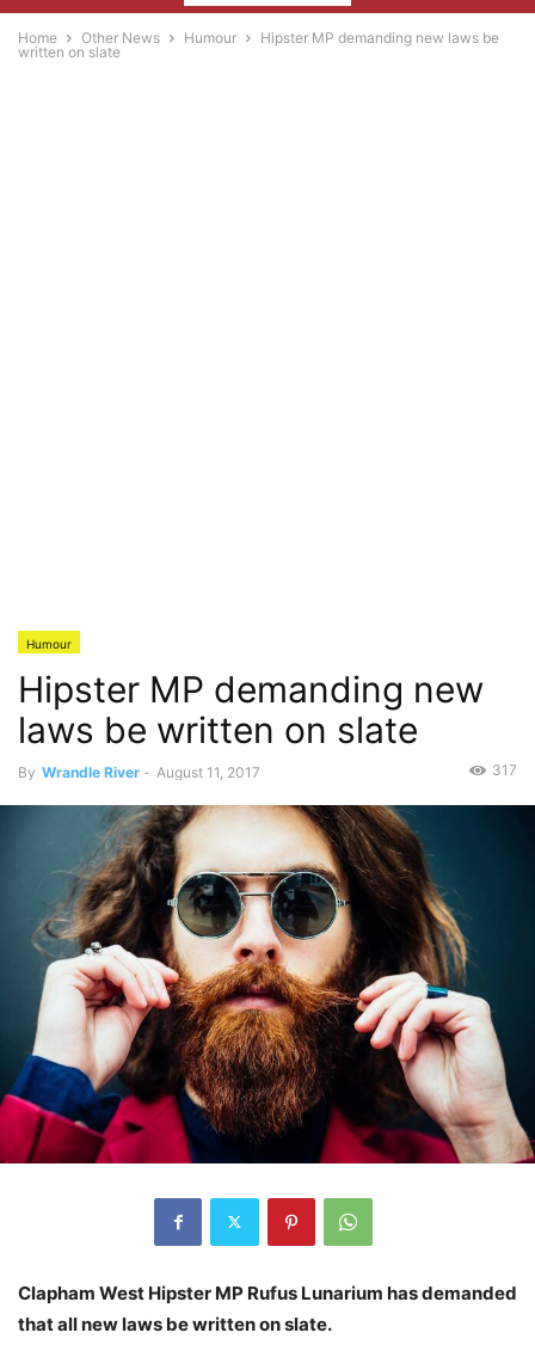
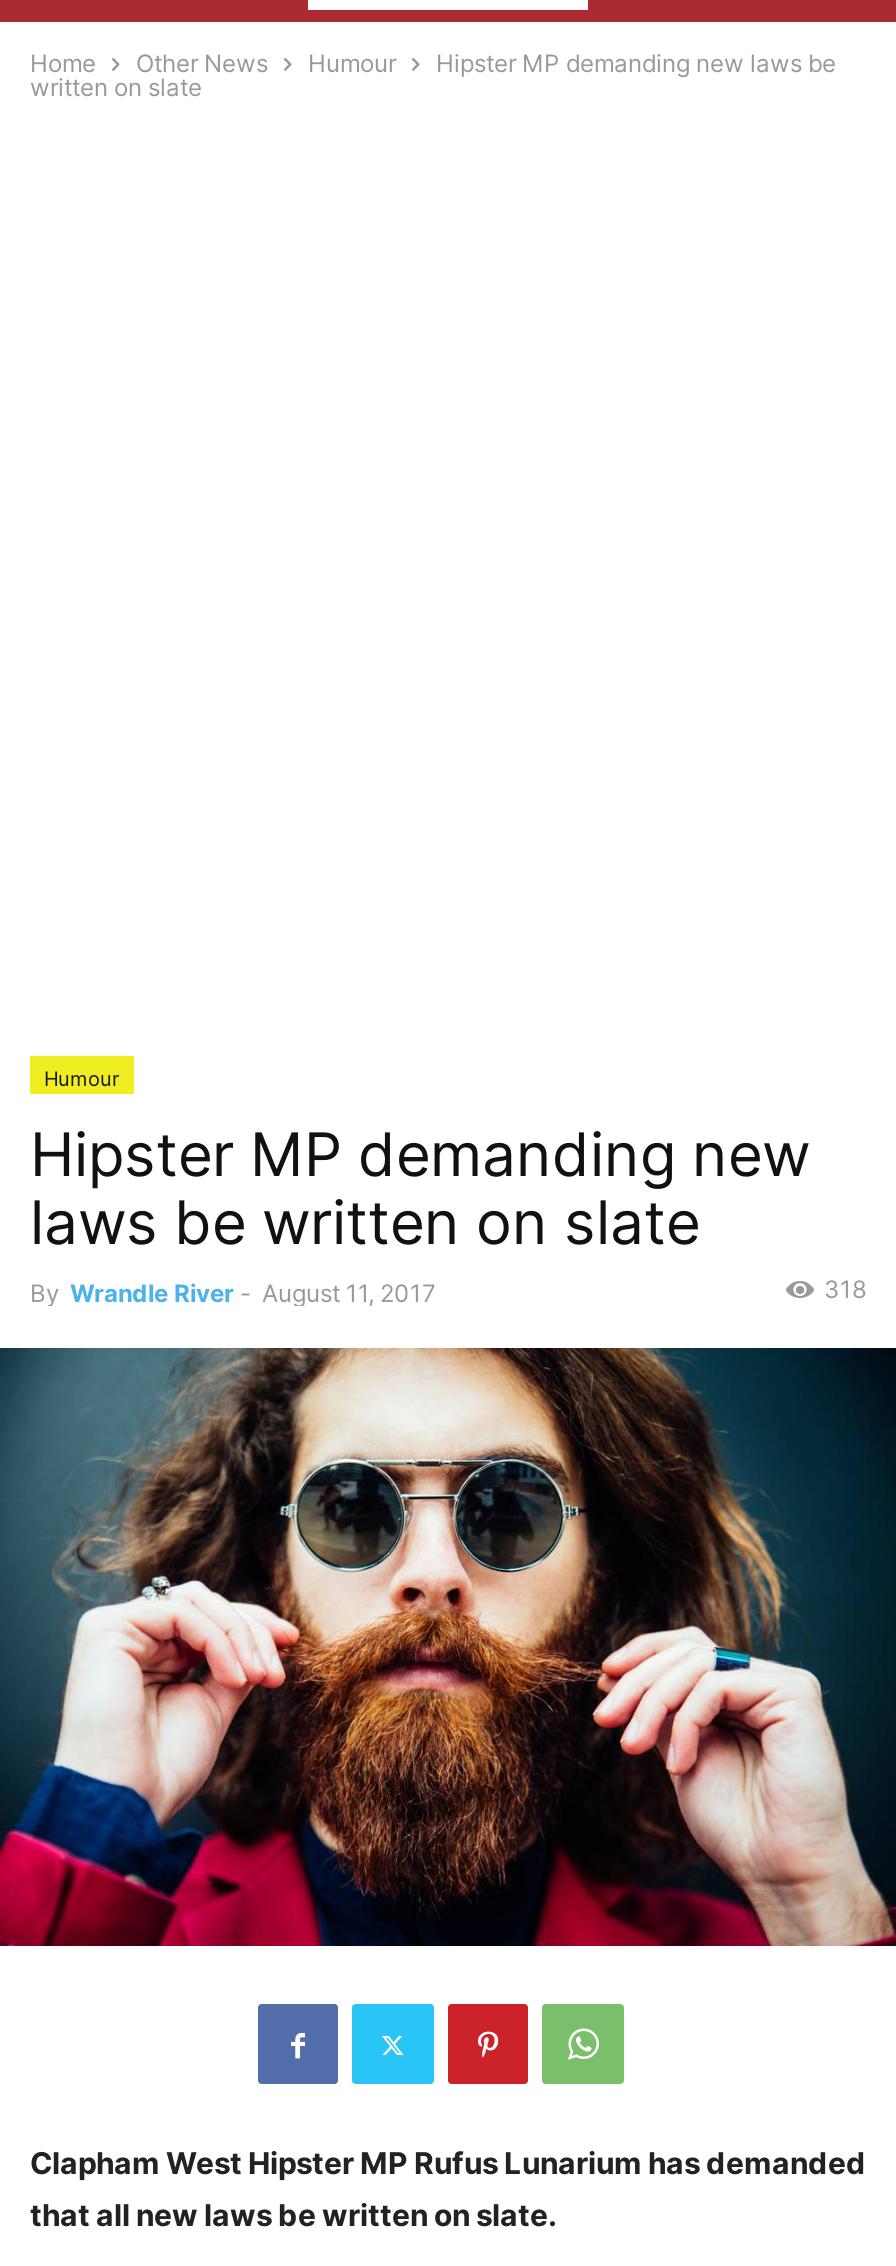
[492,761,517,779] 317 -> [824,1274,866,1304] 318

